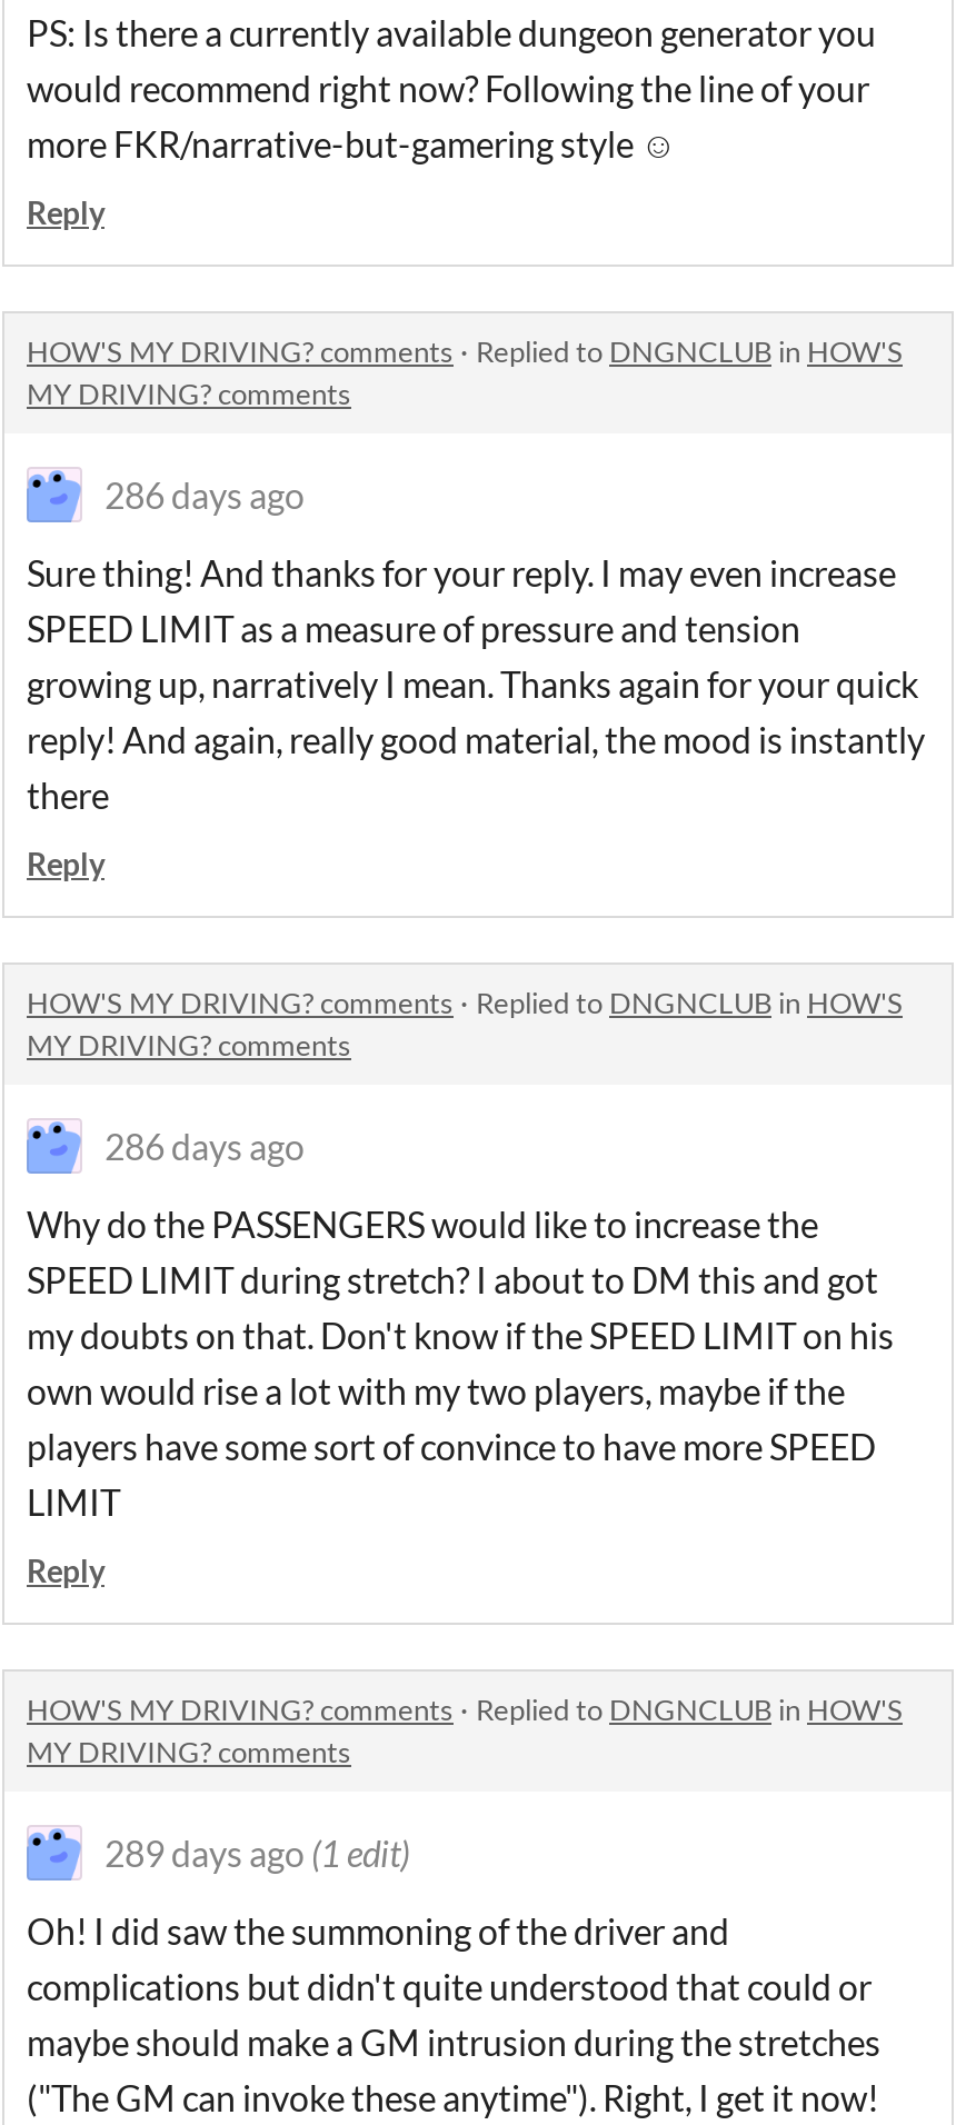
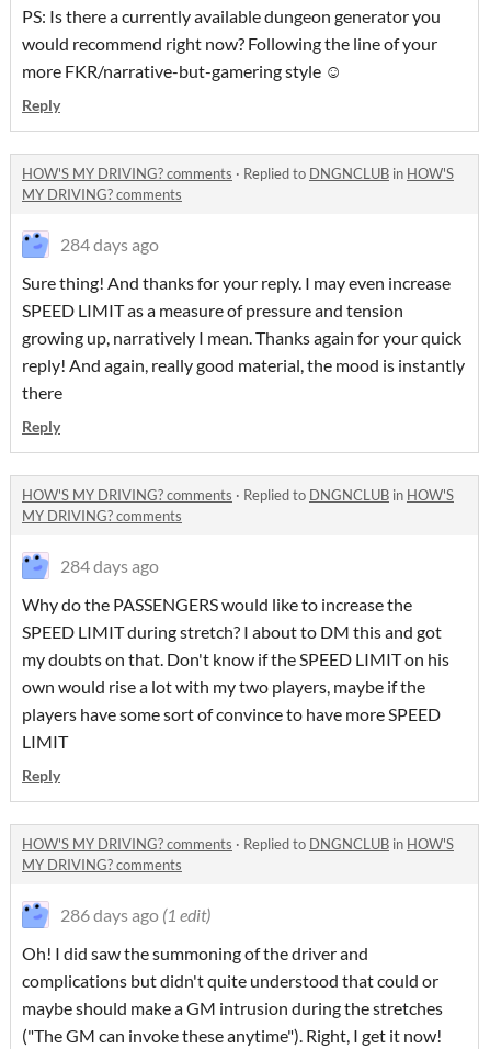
[104,473,305,516] 286 days ago -> [60,234,159,255] 284 days ago
[104,1125,305,1167] 286 days ago -> [60,555,159,576] 284 days ago
[104,1832,409,1874] 289 days ago (1 edit) -> [60,904,210,925] 286 days ago (1 edit)

